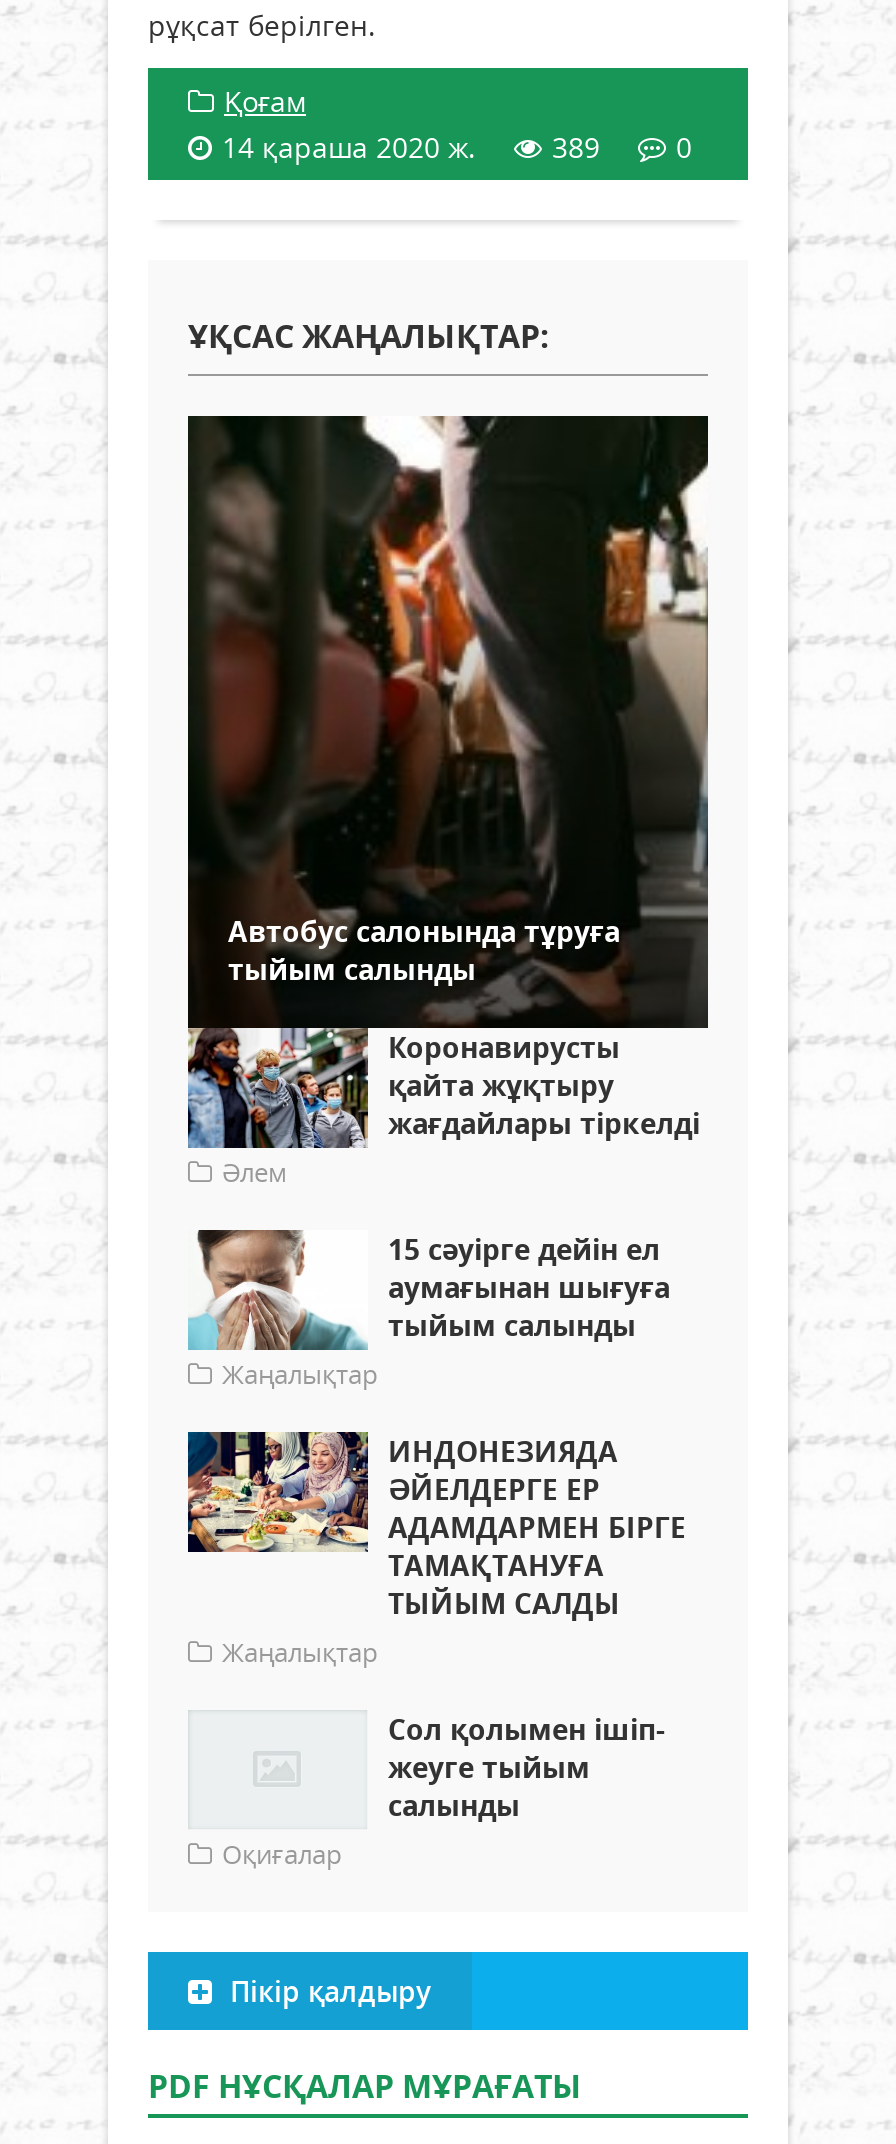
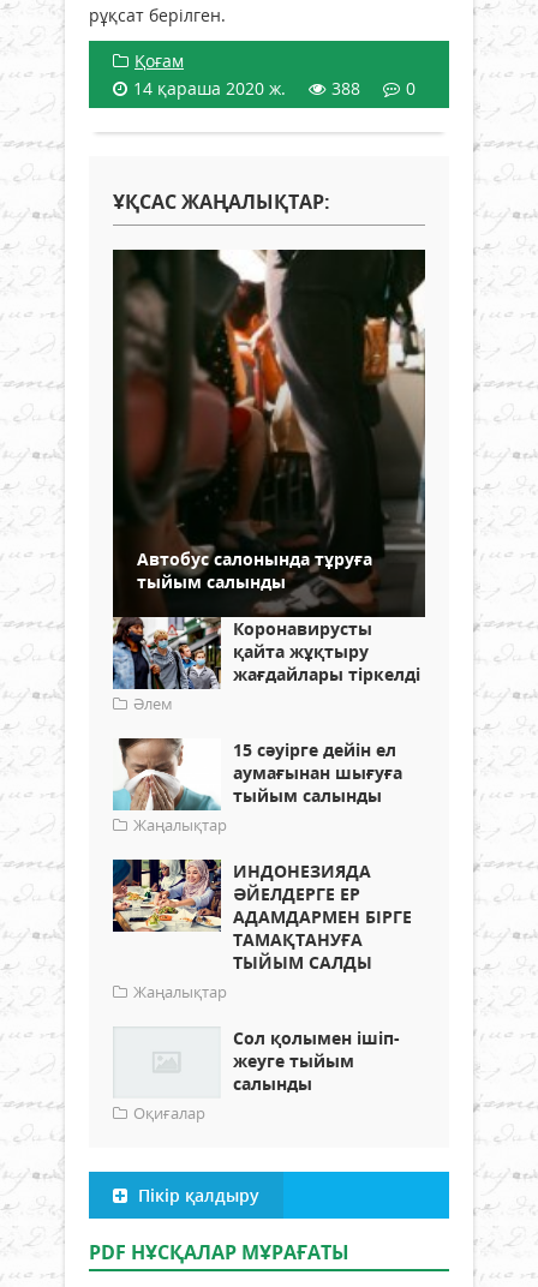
[552,127,600,165] 389 -> [331,76,360,99] 388

